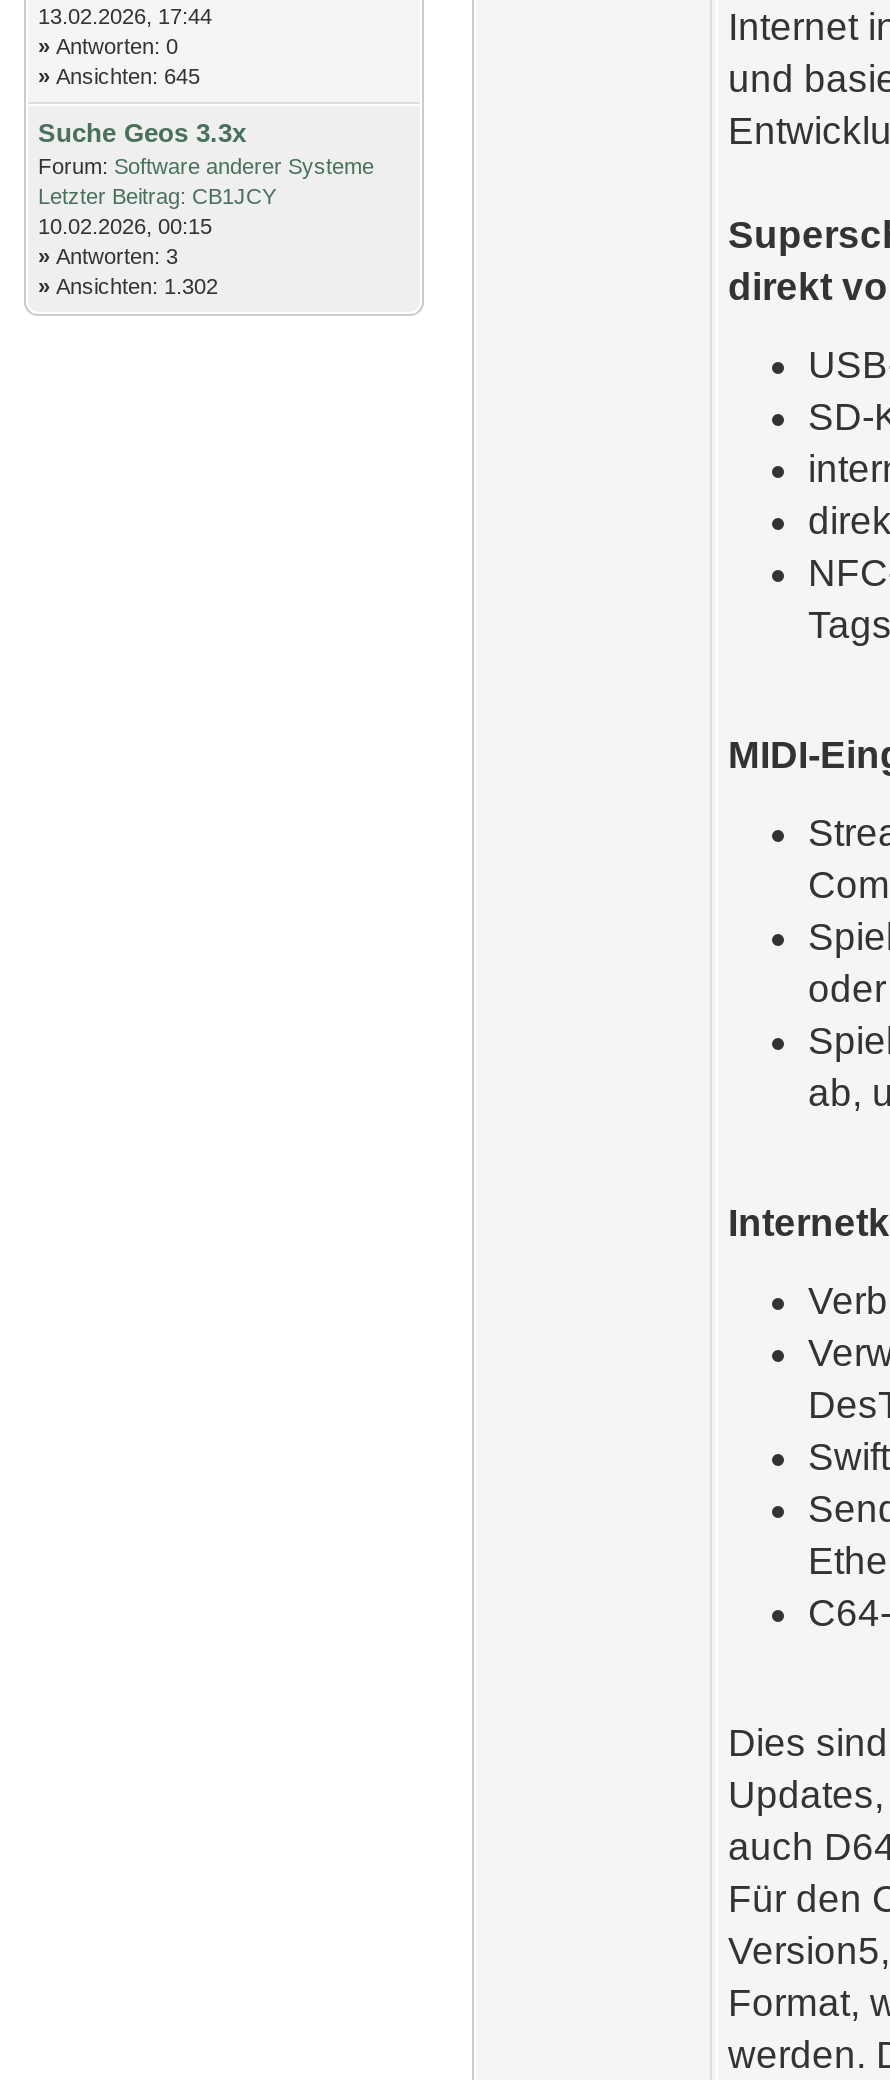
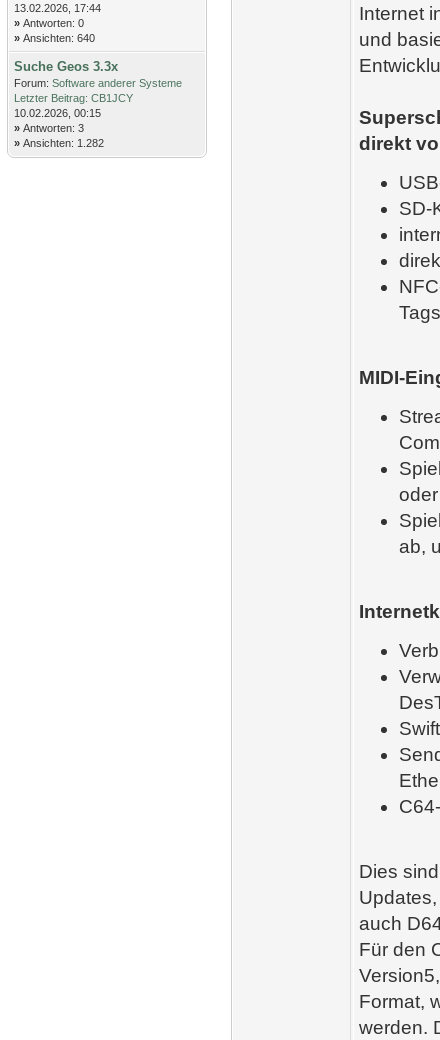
[38,63,200,87] » Ansichten: 645 -> [14,32,95,44] » Ansichten: 640
[38,273,218,297] » Ansichten: 1.302 -> [14,137,104,149] » Ansichten: 1.282

